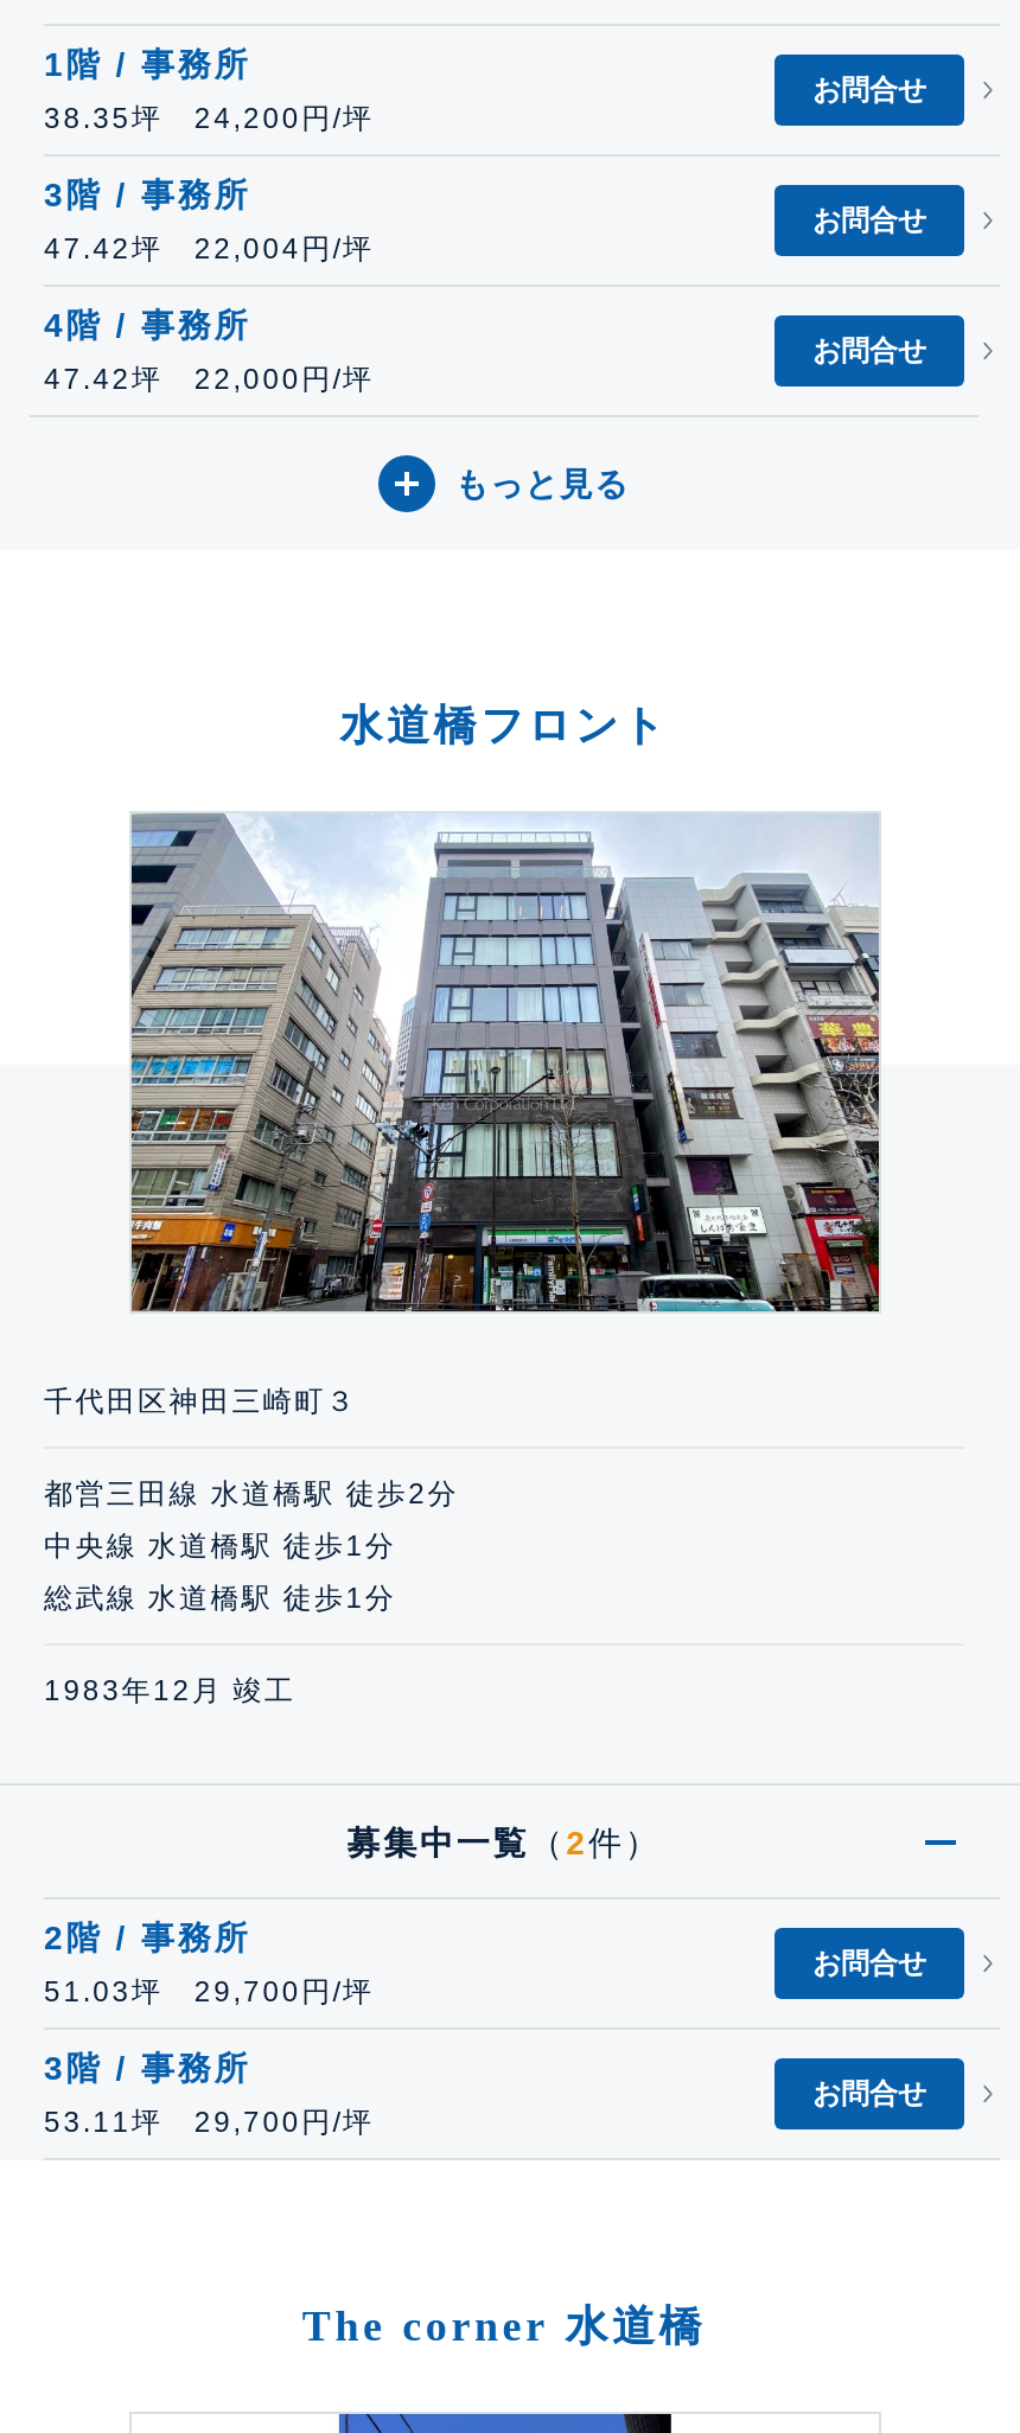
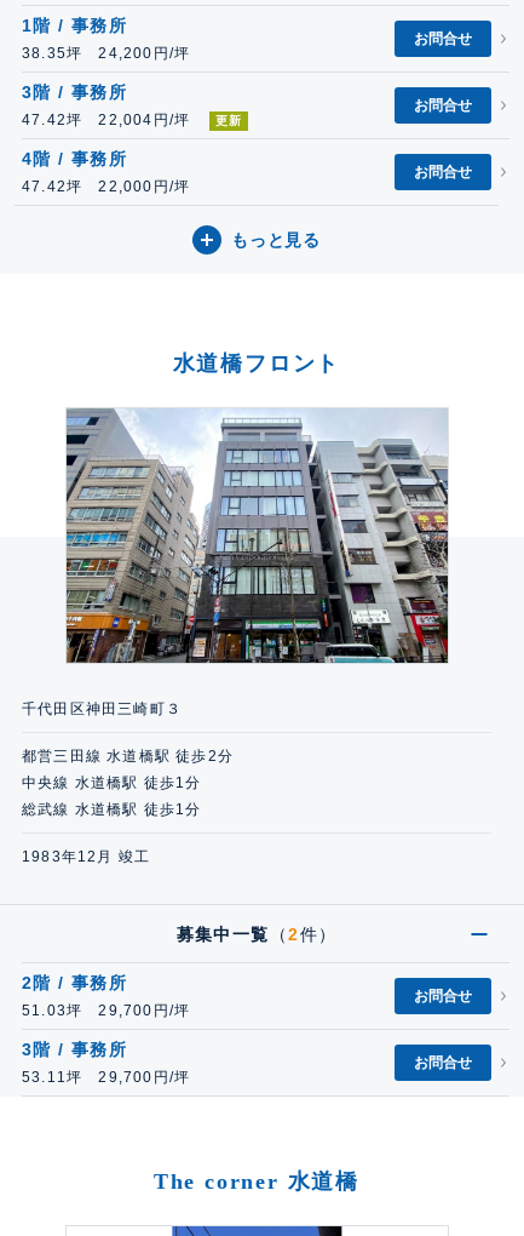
none -> [215,114,242,127] 更新

